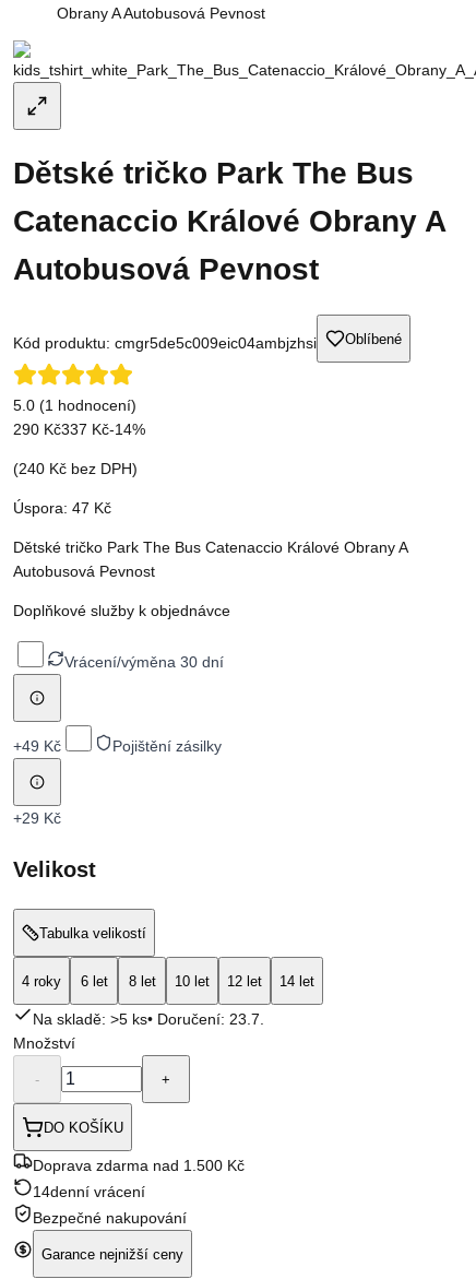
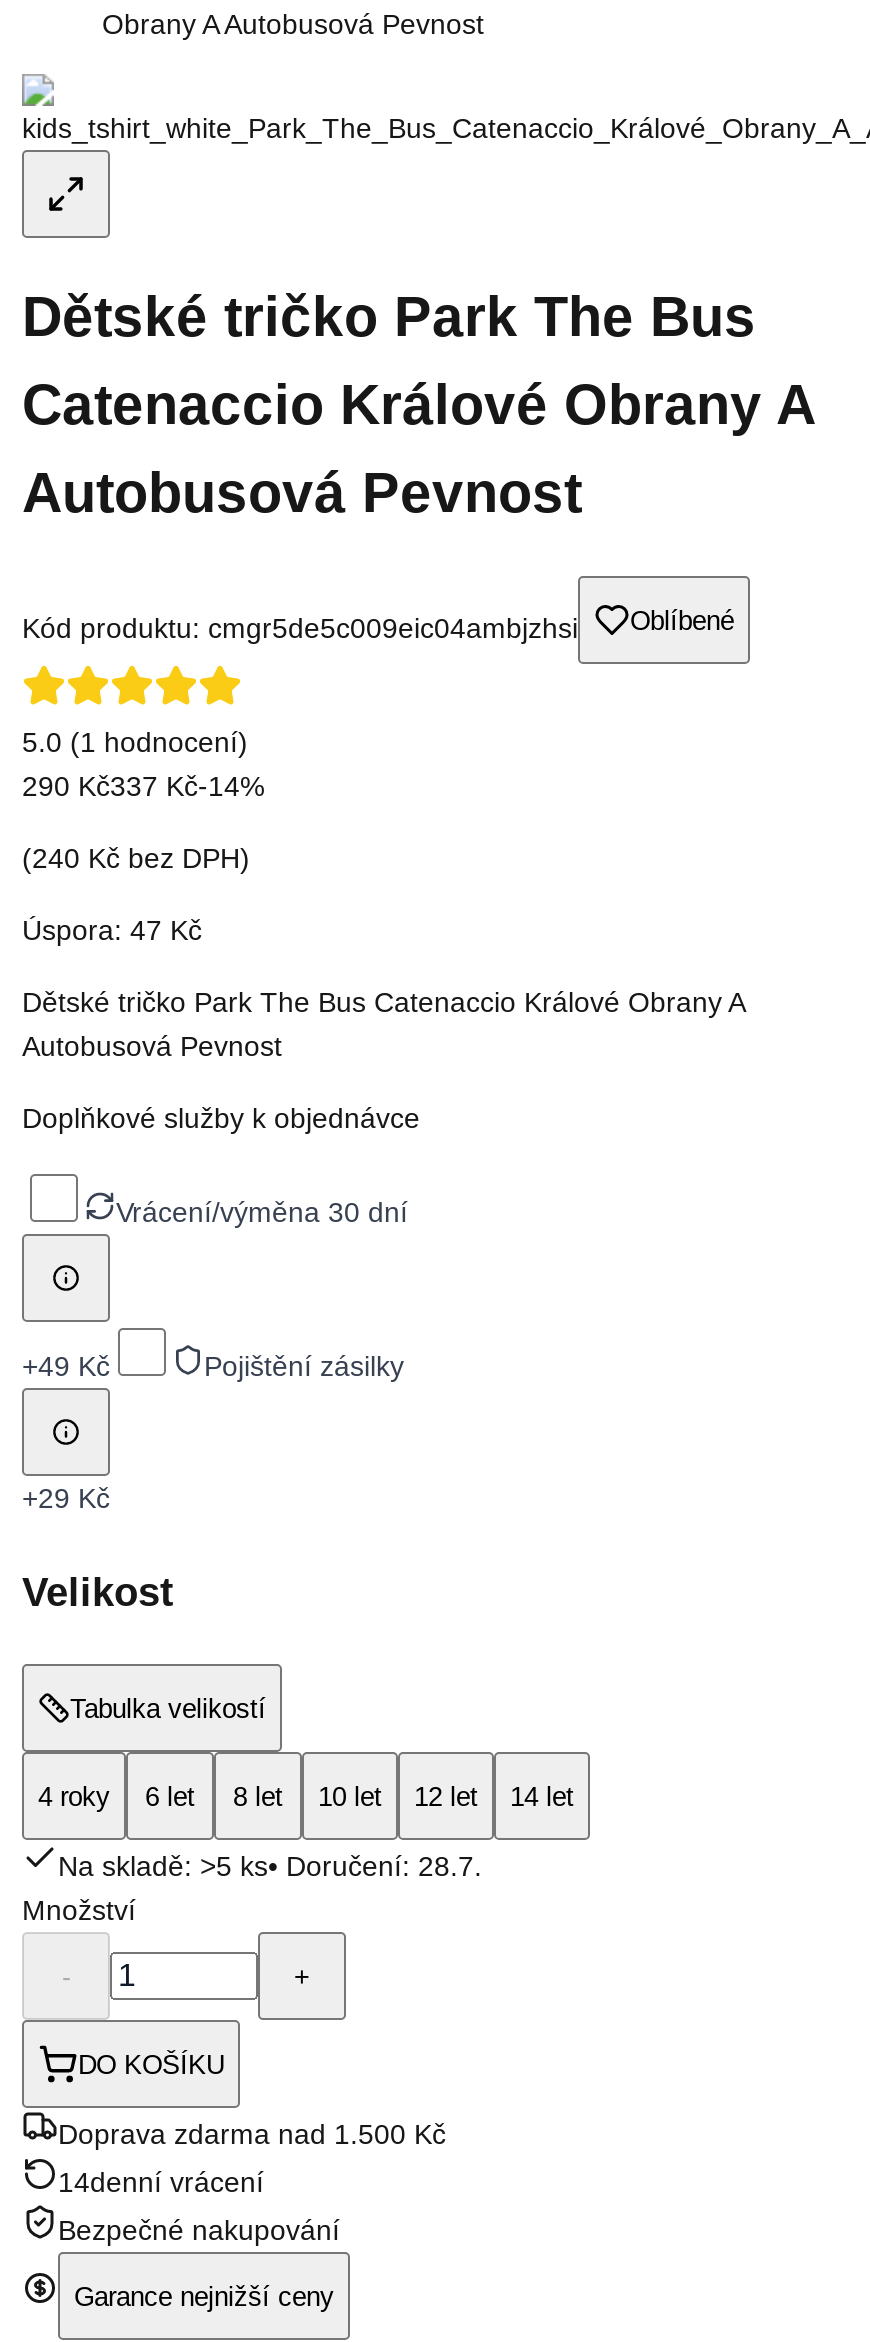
[33,1011,264,1028] Na skladě: >5 ks• Doručení: 23.7. -> [58,1850,482,1882] Na skladě: >5 ks• Doručení: 28.7.

